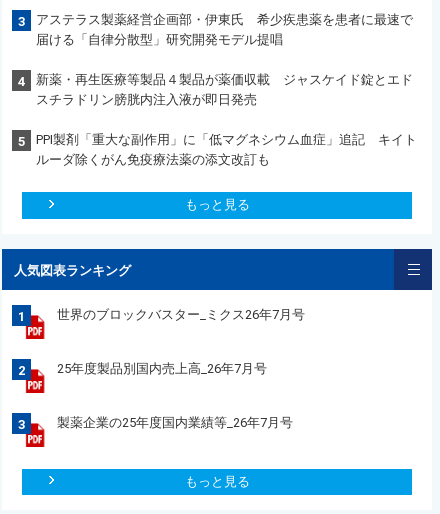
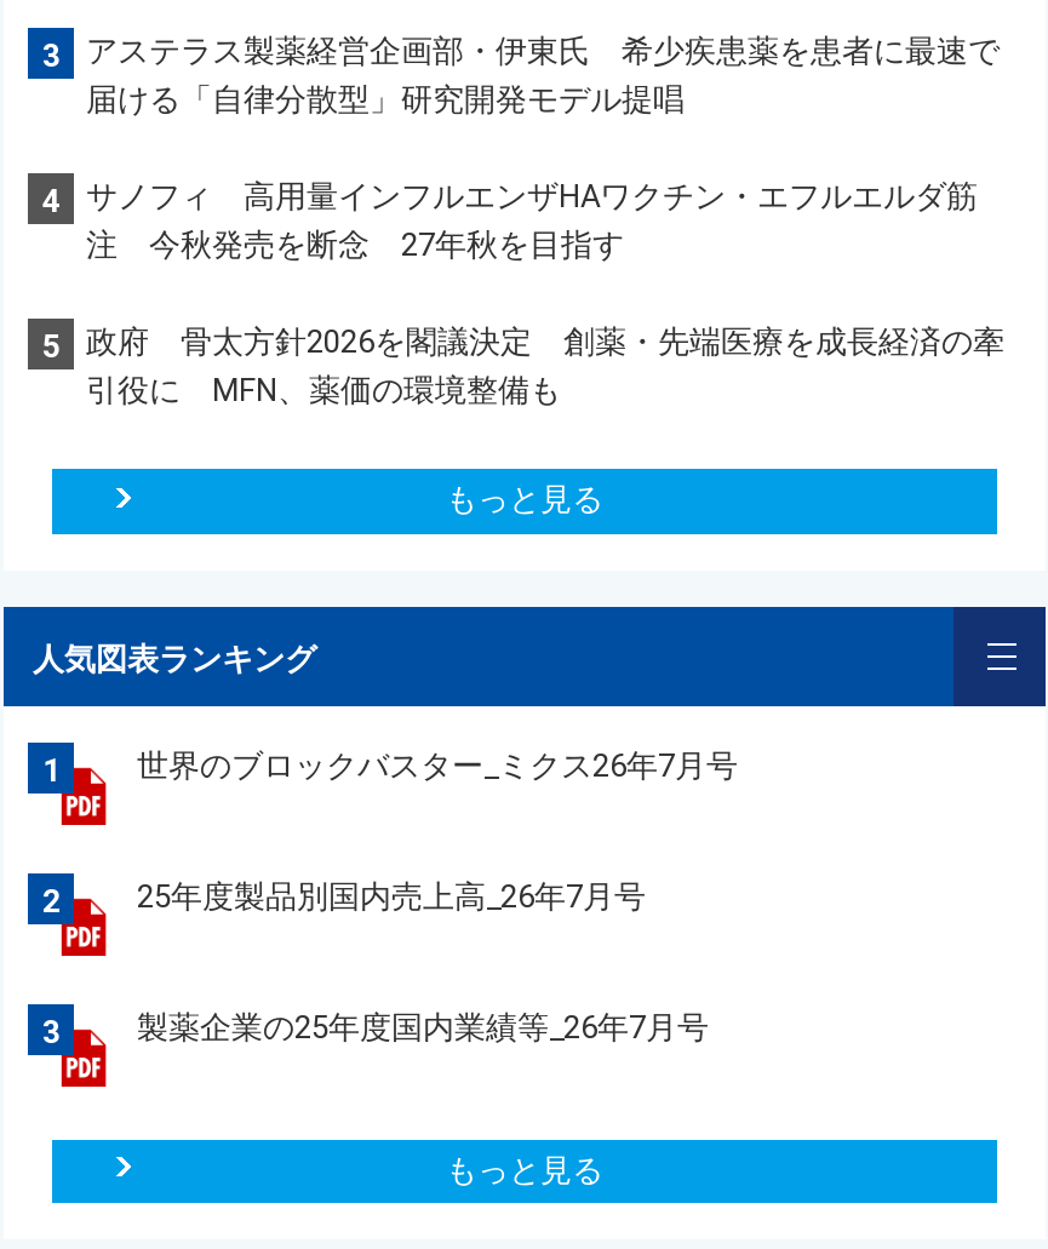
[36,72,413,107] 新薬・再生医療等製品４製品が薬価収載 ジャスケイド錠とエド | スチラドリン膀胱内注入液が即日発売 -> [86,178,978,263] サノフィ 高用量インフルエンザHAワクチン・エフルエルダ筋 | 注 今秋発売を断念 27年秋を目指す
[36,132,417,167] PPI製剤「重大な副作用」に「低マグネシウム血症」追記 キイト | ルーダ除くがん免疫療法薬の添文改訂も -> [86,323,1004,408] 政府 骨太方針2026を閣議決定 創薬・先端医療を成長経済の牽 | 引役に MFN、薬価の環境整備も

